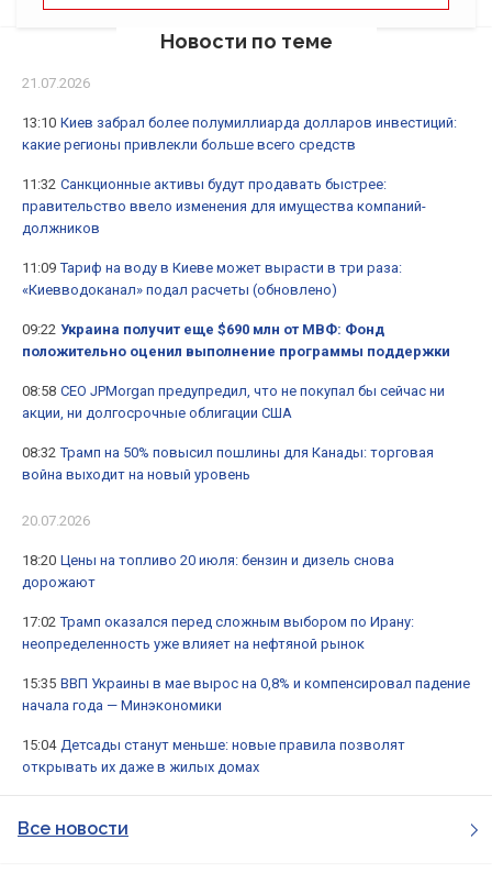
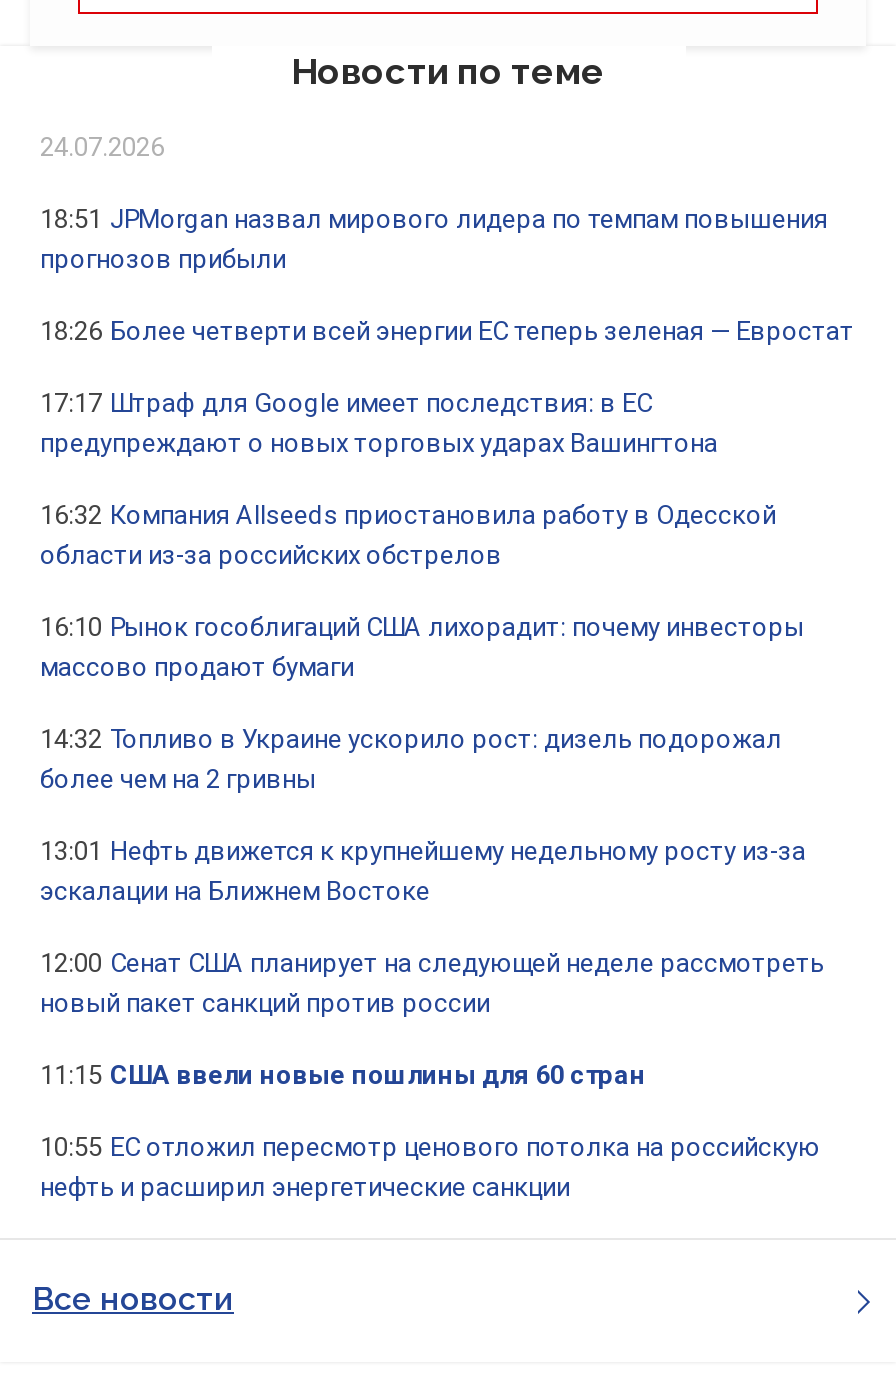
[22,75,470,776] 21.07.2026 | 13:10 Киев забрал более полумиллиарда долларов инвестиций: | какие регионы привлекли больше всего средств | 11:32 Санкционные активы будут продавать быстрее: | правительство ввело изменения для имущества компаний- | должников | 11:09 Тариф на воду в Киеве может вырасти в три раза: | «Киевводоканал» подал расчеты (обновлено) | 09:22 Украина получит еще $690 млн от МВФ: Фонд | положительно оценил выполнение программы поддержки | 08:58 СЕО JPMorgan предупредил, что не покупал бы сейчас ни | акции, ни долгосрочные облигации США | 08:32 Трамп на 50% повысил пошлины для Канады: торговая | война выходит на новый уровень | 20.07.2026 | 18:20 Цены на топливо 20 июля: бензин и дизель снова | дорожают | 17:02 Трамп оказался перед сложным выбором по Ирану: | неопределенность уже влияет на нефтяной рынок | 15:35 ВВП Украины в мае вырос на 0,8% и компенсировал падение | начала года — Минэкономики | 15:04 Детсады станут меньше: новые правила позволят | открывать их даже в жилых домах -> [40,133,854,1203] 24.07.2026 | 18:51 JPMorgan назвал мирового лидера по темпам повышения | прогнозов прибыли | 18:26 Более четверти всей энергии ЕС теперь зеленая — Евростат | 17:17 Штраф для Google имеет последствия: в ЕС | предупреждают о новых торговых ударах Вашингтона | 16:32 Компания Allseeds приостановила работу в Одесской | области из-за российских обстрелов | 16:10 Рынок гособлигаций США лихорадит: почему инвесторы | массово продают бумаги | 14:32 Топливо в Украине ускорило рост: дизель подорожал | более чем на 2 гривны | 13:01 Нефть движется к крупнейшему недельному росту из-за | эскалации на Ближнем Востоке | 12:00 Сенат США планирует на следующей неделе рассмотреть | новый пакет санкций против россии | 11:15 США ввели новые пошлины для 60 стран | 10:55 ЕС отложил пересмотр ценового потолка на российскую | нефть и расширил энергетические санкции

